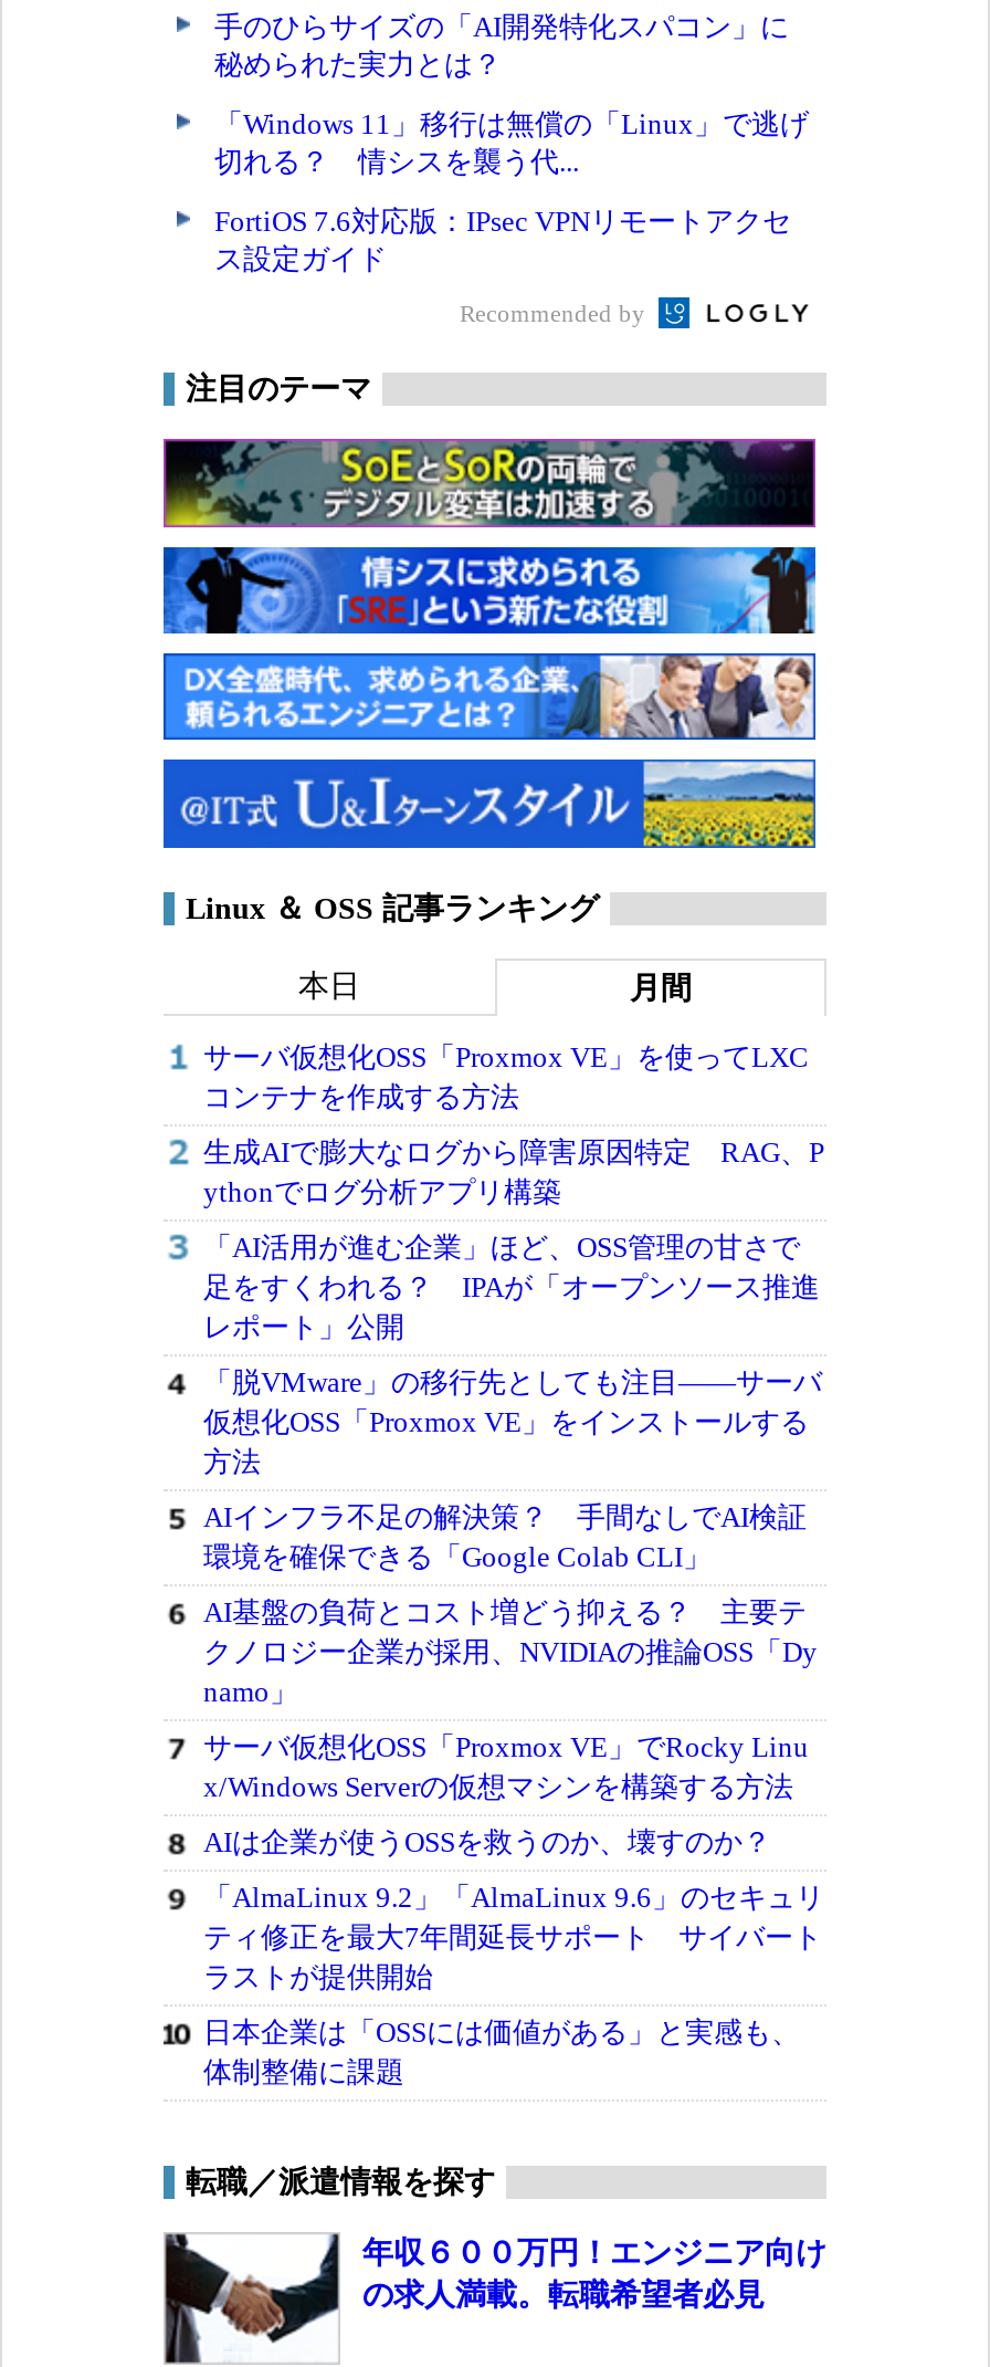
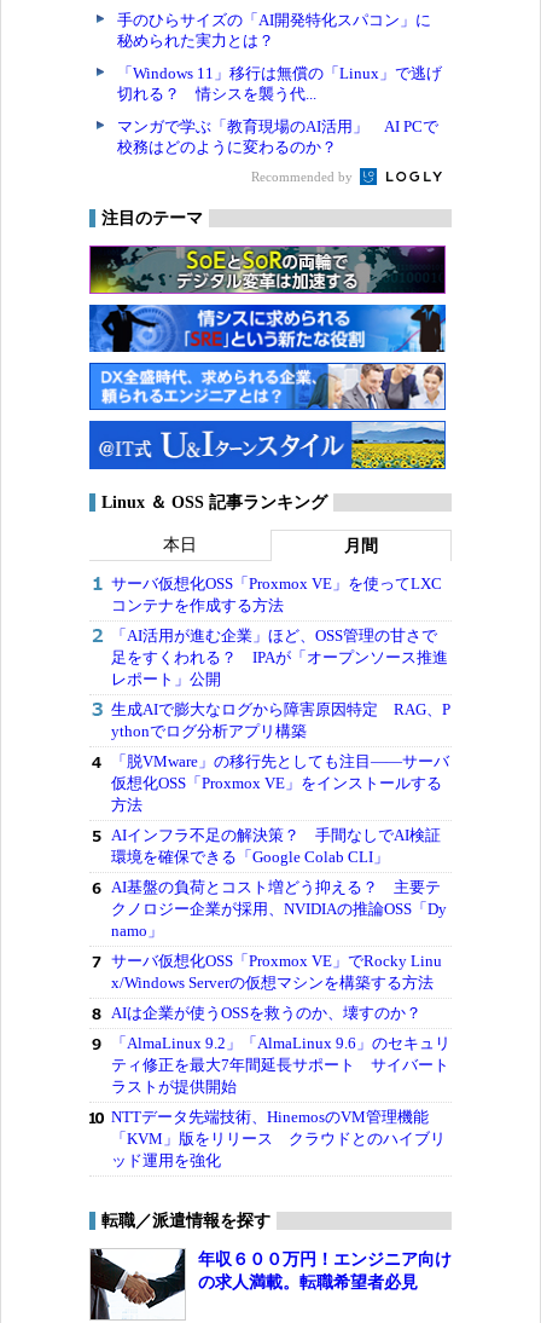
[214,205,791,275] FortiOS 7.6対応版：IPsec VPNリモートアクセ | ス設定ガイド -> [117,117,438,156] マンガで学ぶ「教育現場のAI活用」 AI PCで | 校務はどのように変わるのか？
moved [203,1135,824,1208] -> [111,700,450,740]: 生成AIで膨大なログから障害原因特定 RAG、P | ythonでログ分析アプリ構築
moved [203,1230,820,1343] -> [111,626,448,688]: 「AI活用が進む企業」ほど、OSS管理の甘さで | 足をすくわれる？ IPAが「オープンソース推進 | レポート」公開
[203,2015,800,2088] 日本企業は「OSSには価値がある」と実感も、 | 体制整備に課題 -> [111,1107,446,1169] NTTデータ先端技術、HinemosのVM管理機能 | 「KVM」版をリリース クラウドとのハイブリ | ッド運用を強化

